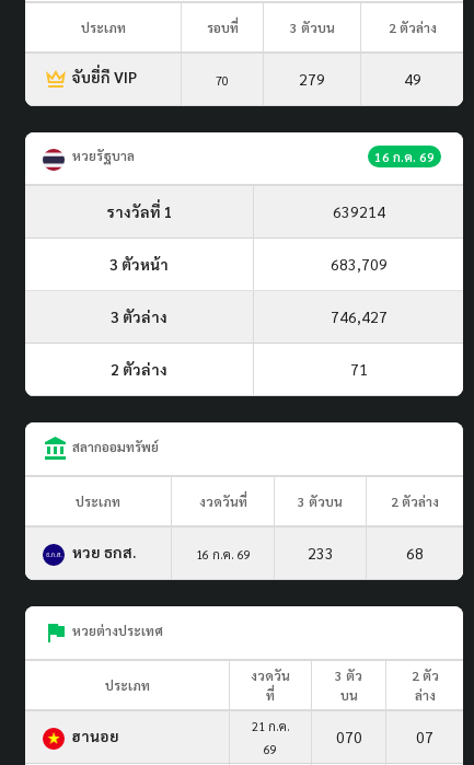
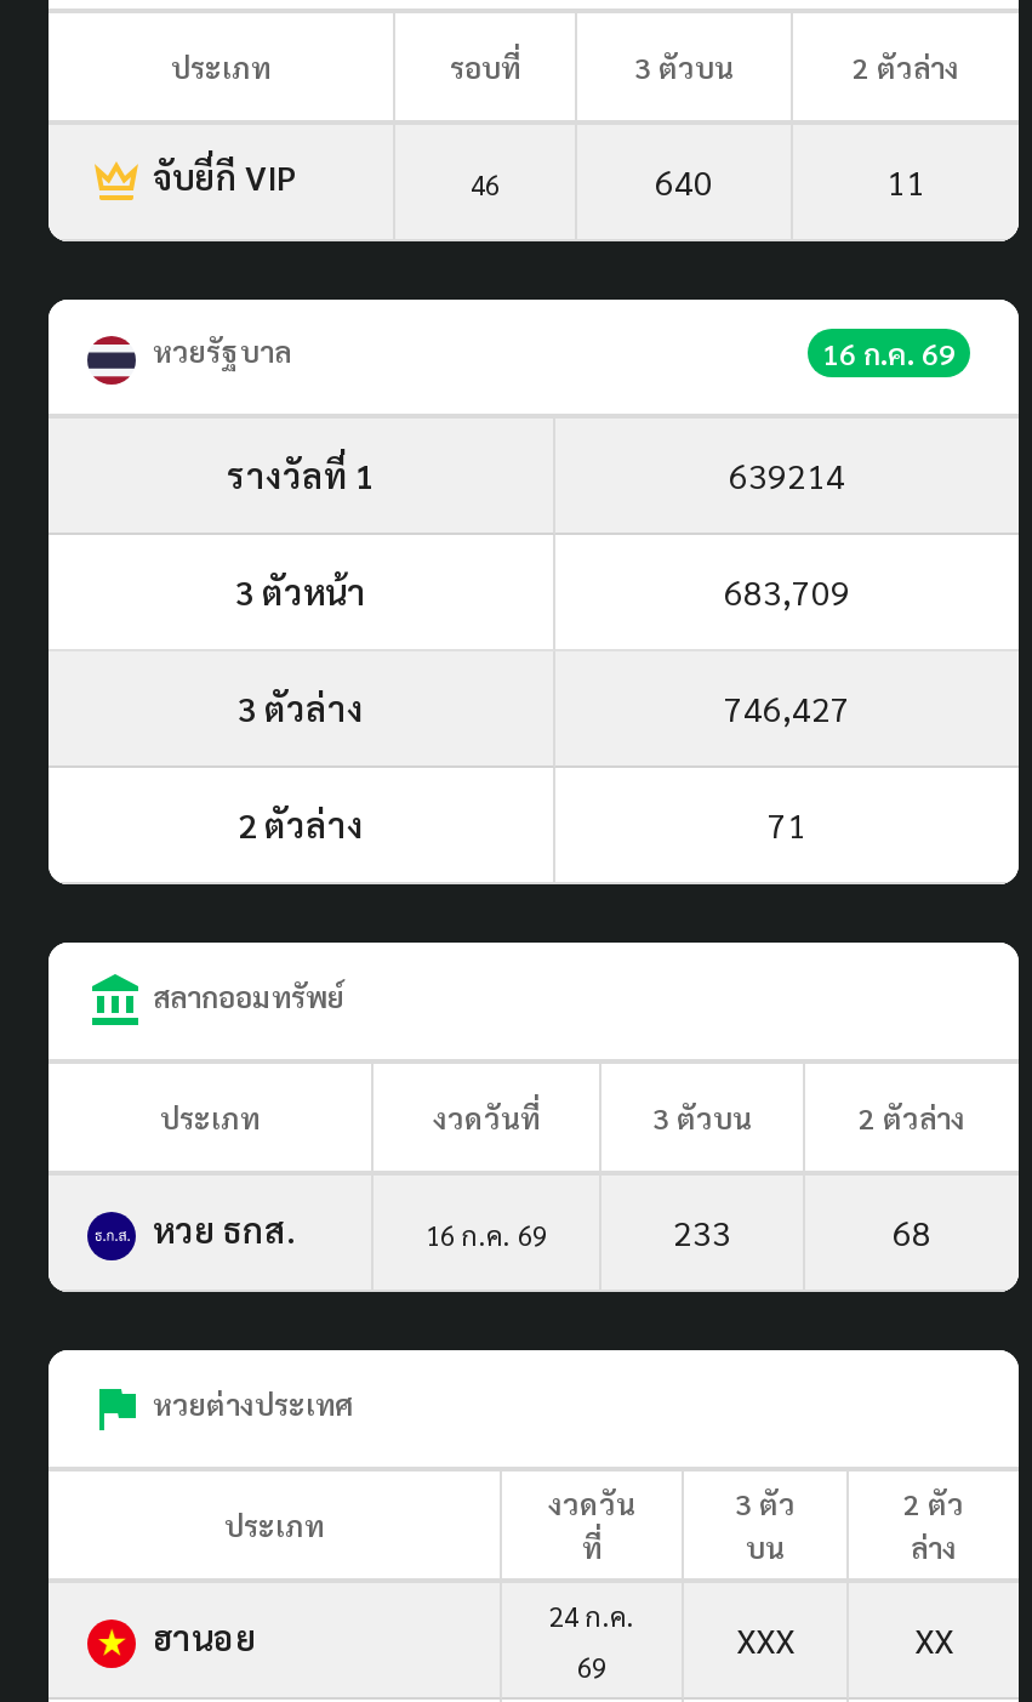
[216,72,229,88] 70 -> [471,166,500,202] 46
[299,69,325,88] 279 -> [655,158,713,202] 640
[403,69,421,88] 49 -> [886,158,925,202] 11
[251,718,290,734] 21 ก.ค. -> [549,1597,634,1634] 24 ก.ค.
[336,726,433,746] 070 | 07 -> [736,1617,953,1660] XXX | XX

